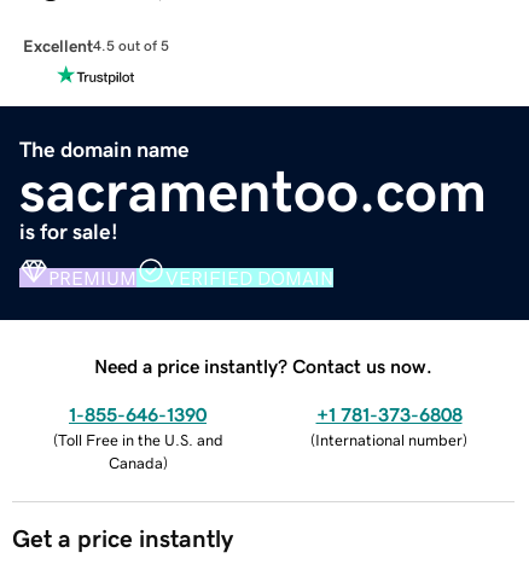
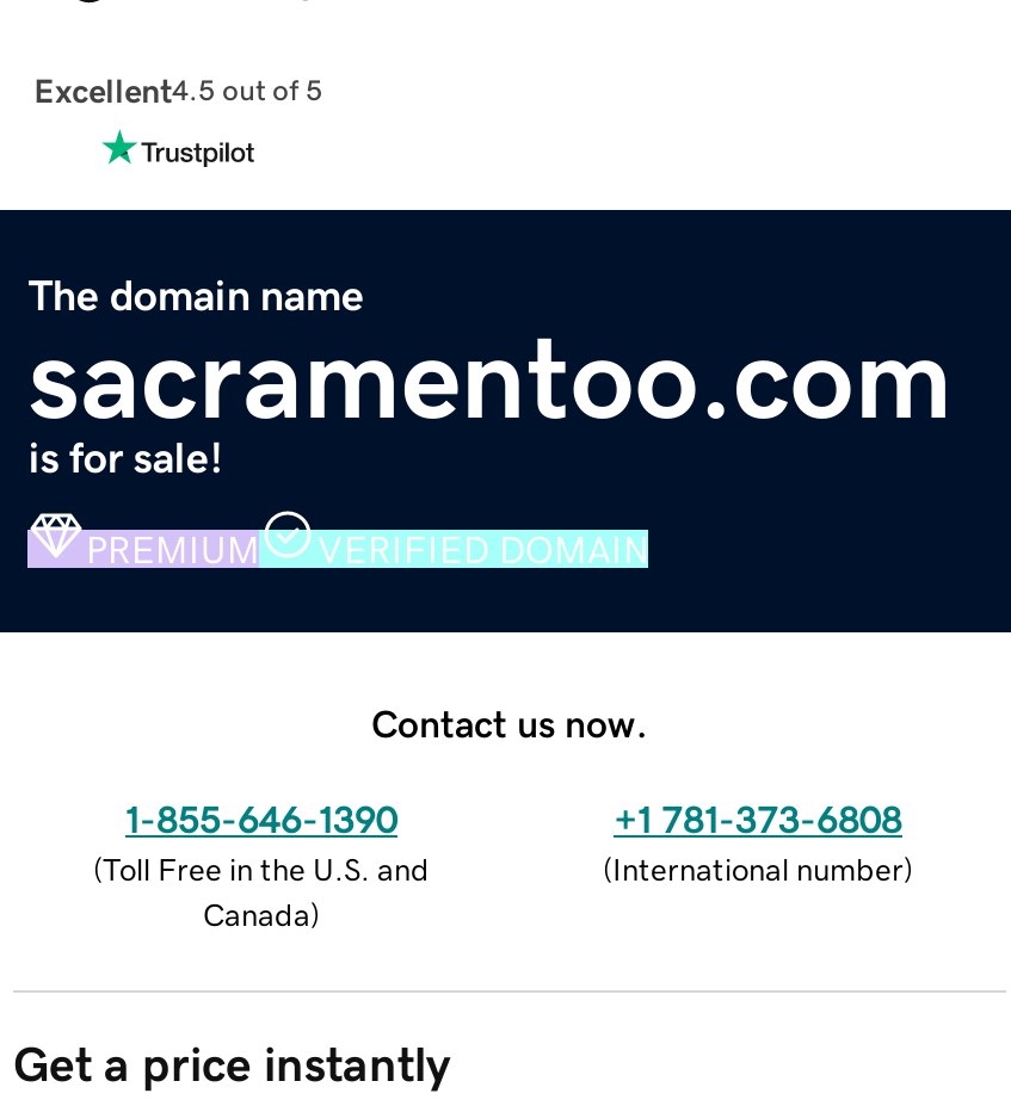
[94,356,432,375] Need a price instantly? Contact us now. -> [371,703,648,741] Contact us now.

